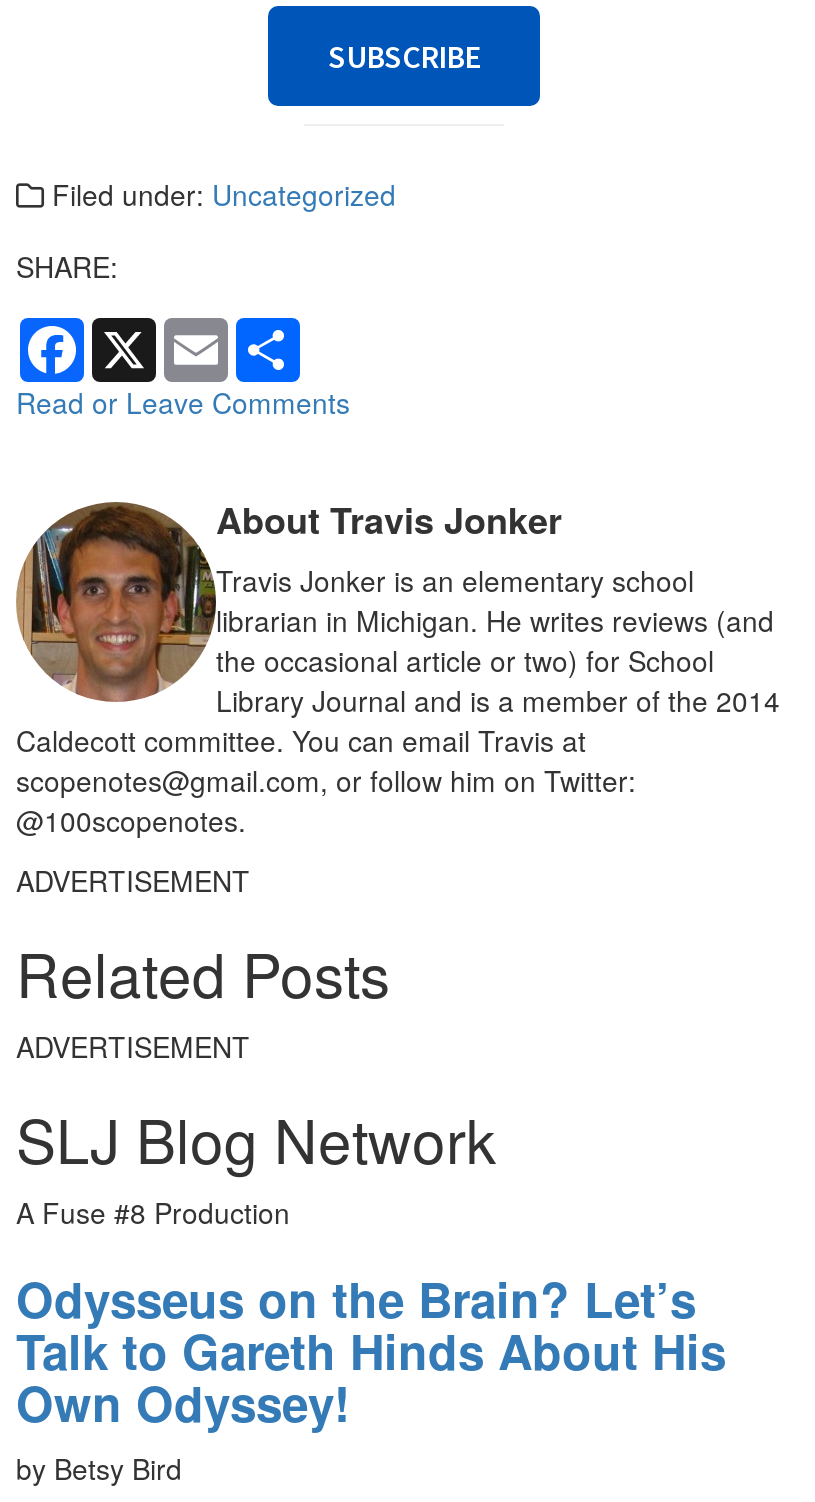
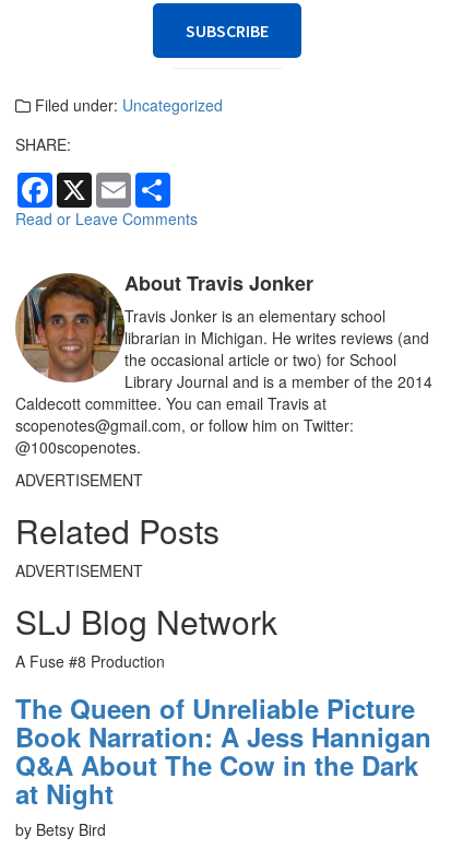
[16,1263,726,1435] Odysseus on the Brain? Let’s | Talk to Gareth Hinds About His | Own Odyssey! -> [15,690,431,812] The Queen of Unreliable Picture | Book Narration: A Jess Hannigan | Q&A About The Cow in the Dark | at Night

